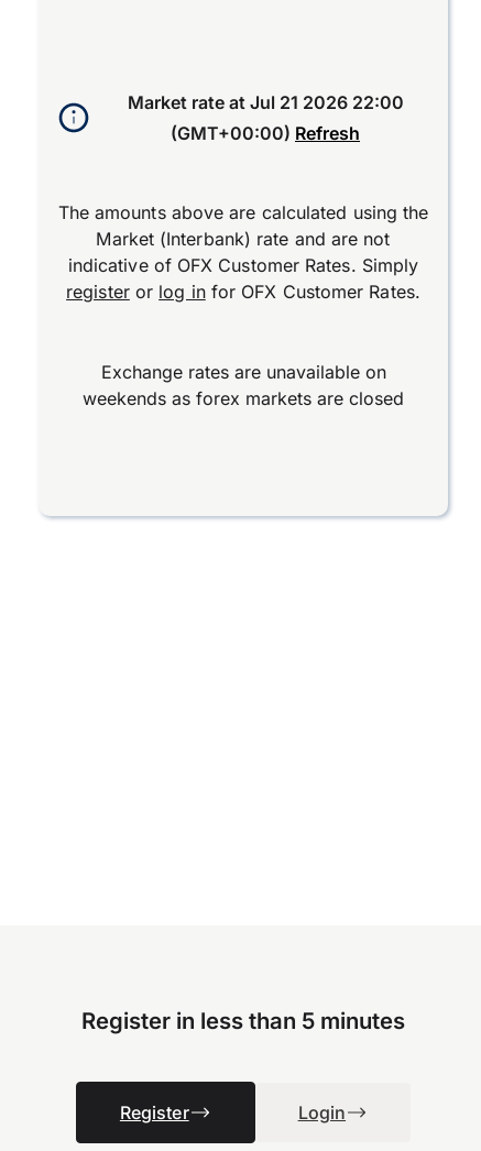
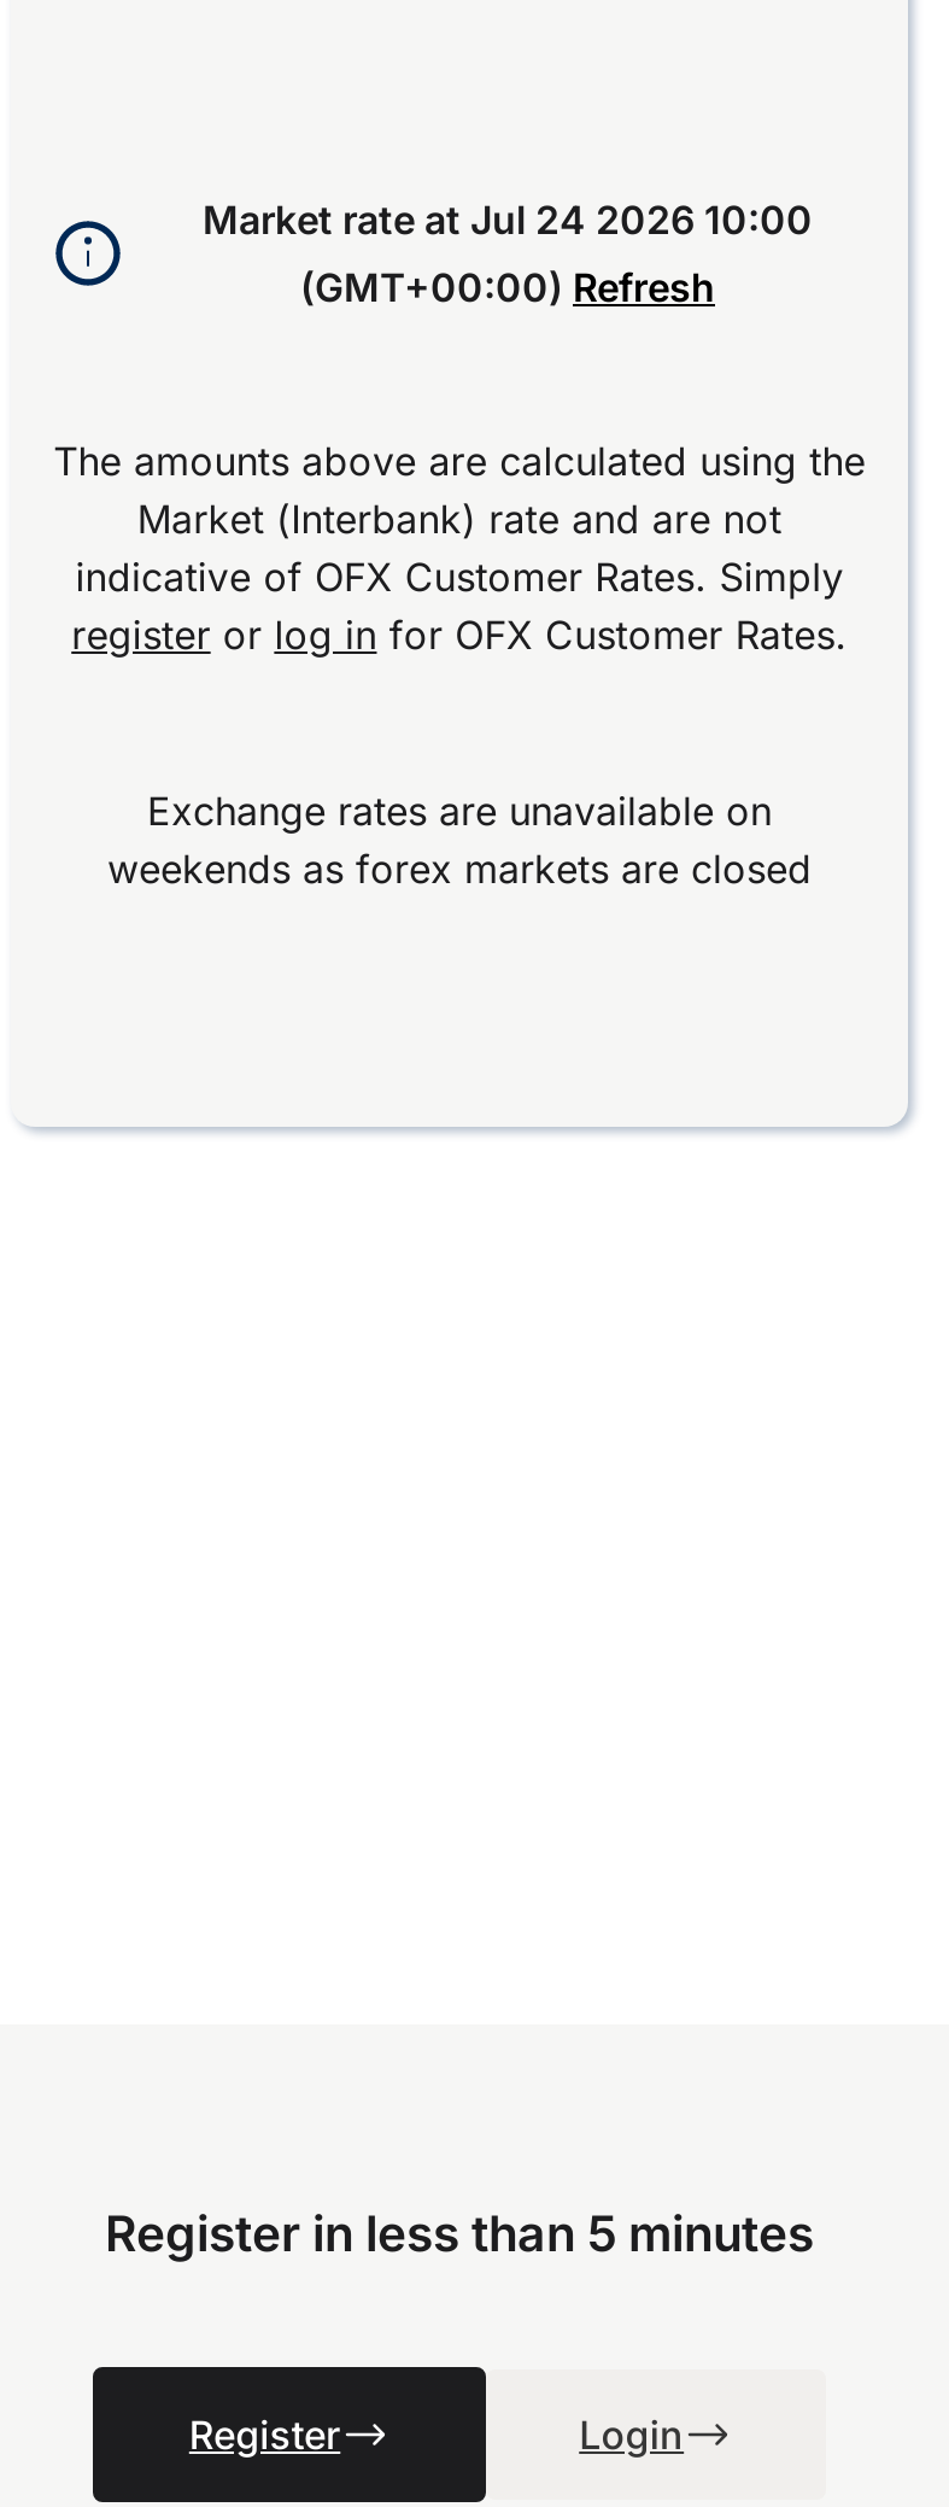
[127,91,403,113] Market rate at Jul 21 2026 22:00 -> [203,195,813,244] Market rate at Jul 24 2026 10:00

